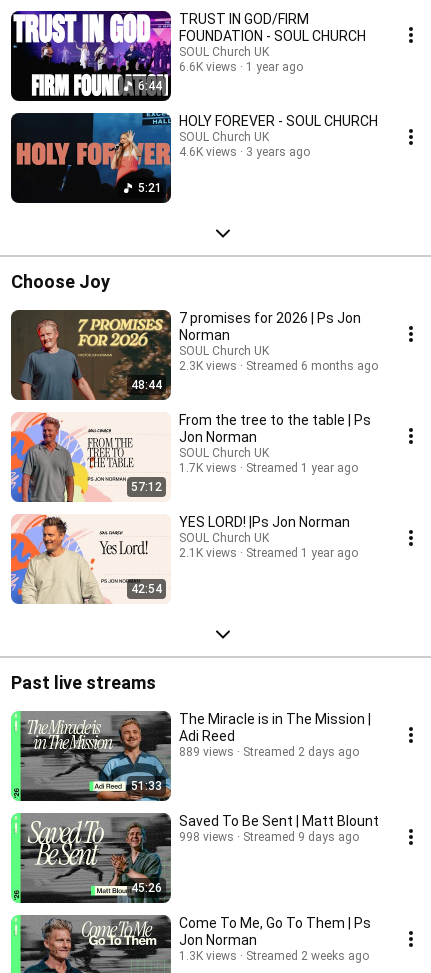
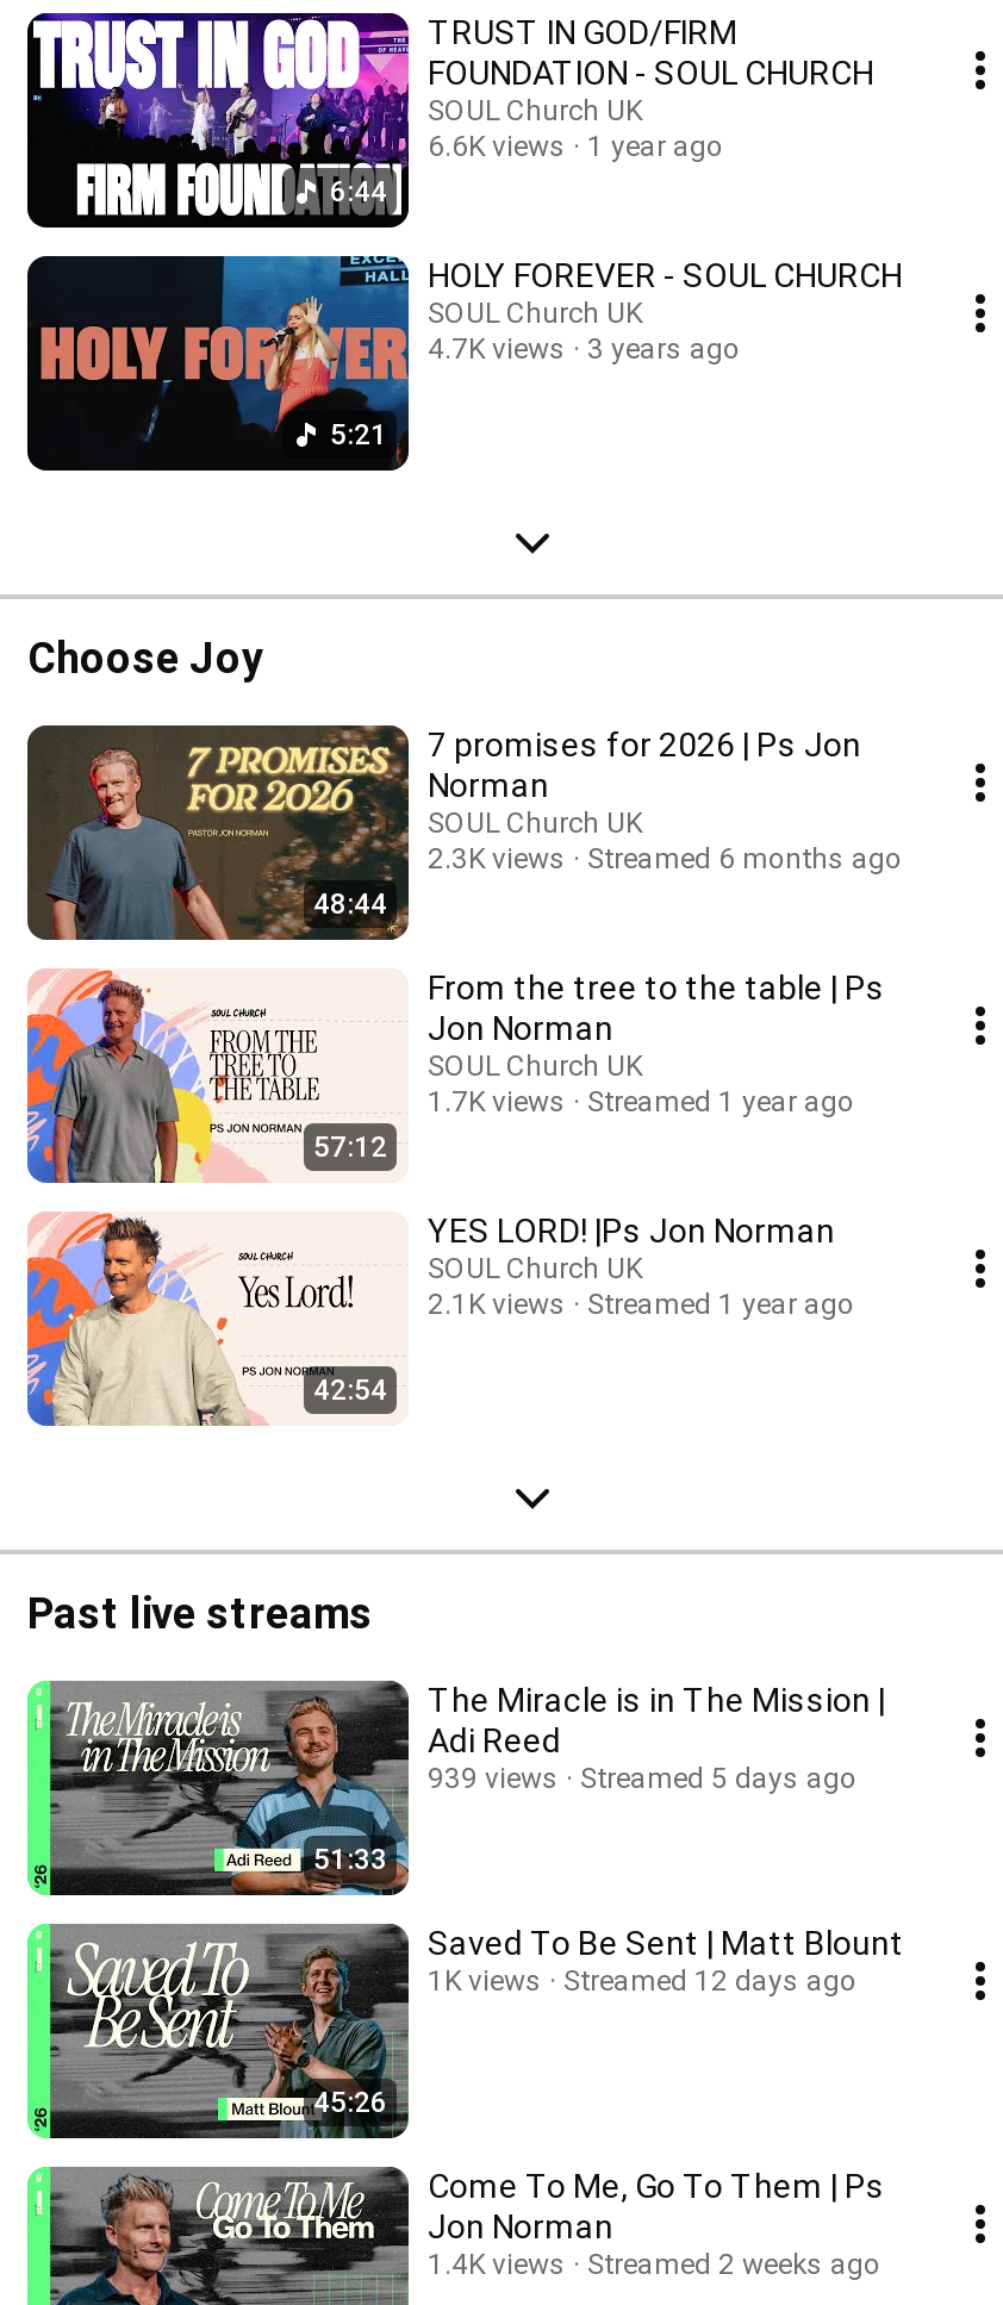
[179,144,310,158] 4.6K views 3 years ago -> [428,331,740,365] 4.7K views 3 years ago
[179,744,234,758] 889 views -> [428,1761,559,1794] 939 views
[243,744,359,758] Streamed 2 days ago -> [580,1761,856,1794] Streamed 5 days ago
[179,829,234,843] 998 views -> [428,1963,542,1996] 1K views
[243,829,359,843] Streamed 9 days ago -> [563,1963,856,1996] Streamed 12 days ago
[179,948,369,962] 1.3K views Streamed 2 weeks ago -> [428,2247,880,2280] 1.4K views Streamed 2 weeks ago

